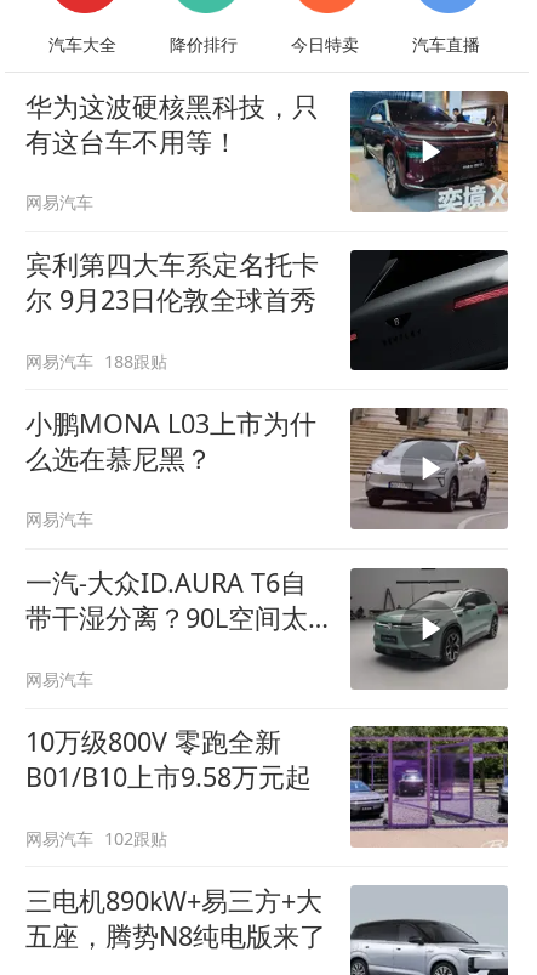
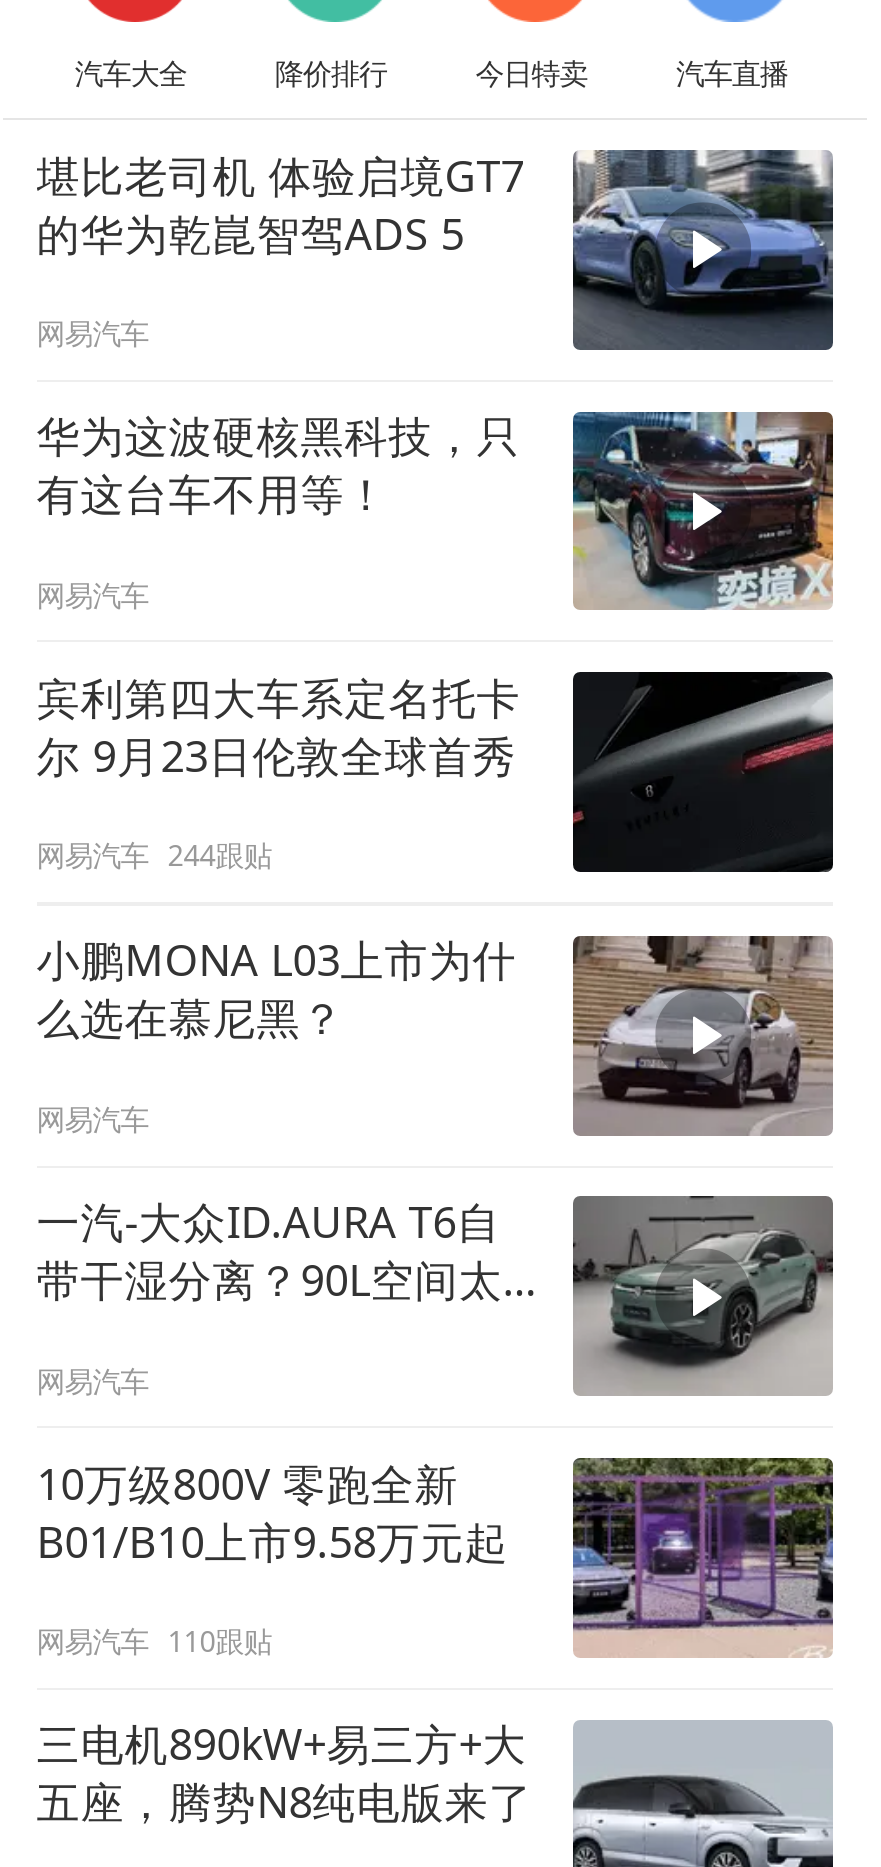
none -> [36,145,835,352] [image] | 堪比老司机 体验启境GT7 | 的华为乾崑智驾ADS 5 | 网易汽车
[25,349,168,372] 网易汽车 188跟贴 -> [36,837,272,875] 网易汽车 244跟贴
[25,826,168,849] 网易汽车 102跟贴 -> [36,1622,272,1660] 网易汽车 110跟贴

